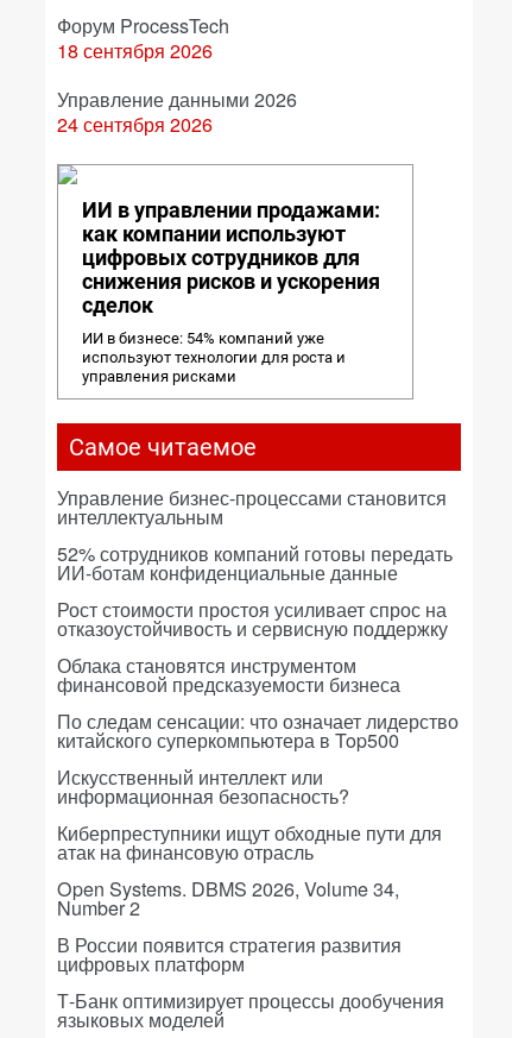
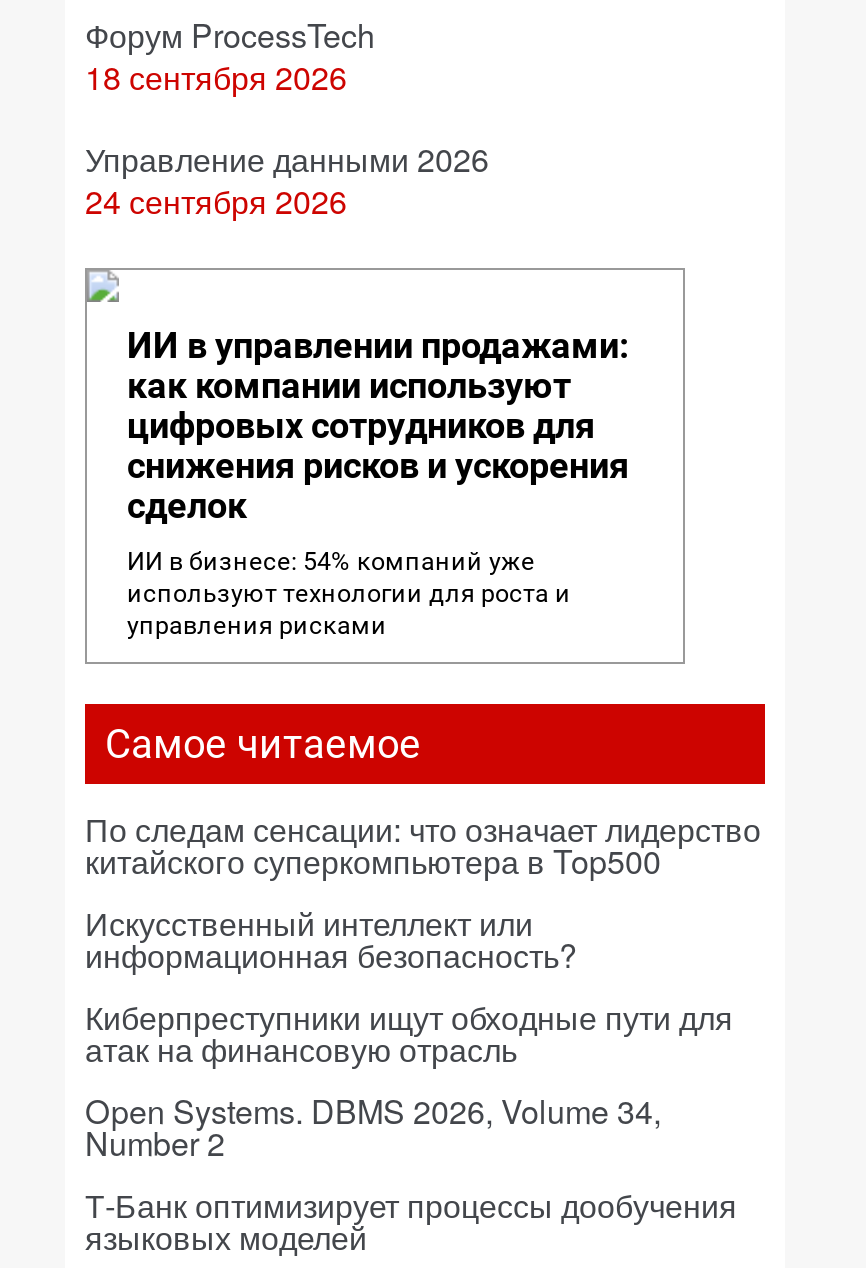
[57,484,453,698] Управление бизнес-процессами становится | интеллектуальным | 52% сотрудников компаний готовы передать | ИИ-ботам конфиденциальные данные | Рост стоимости простоя усиливает спрос на | отказоустойчивость и сервисную поддержку | Облака становятся инструментом | финансовой предсказуемости бизнеса -> none
[57,931,402,977] В России появится стратегия развития | цифровых платформ -> none

